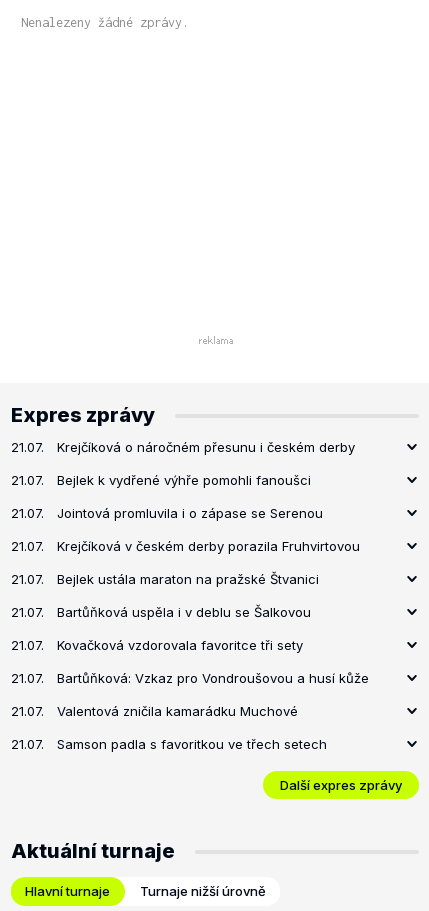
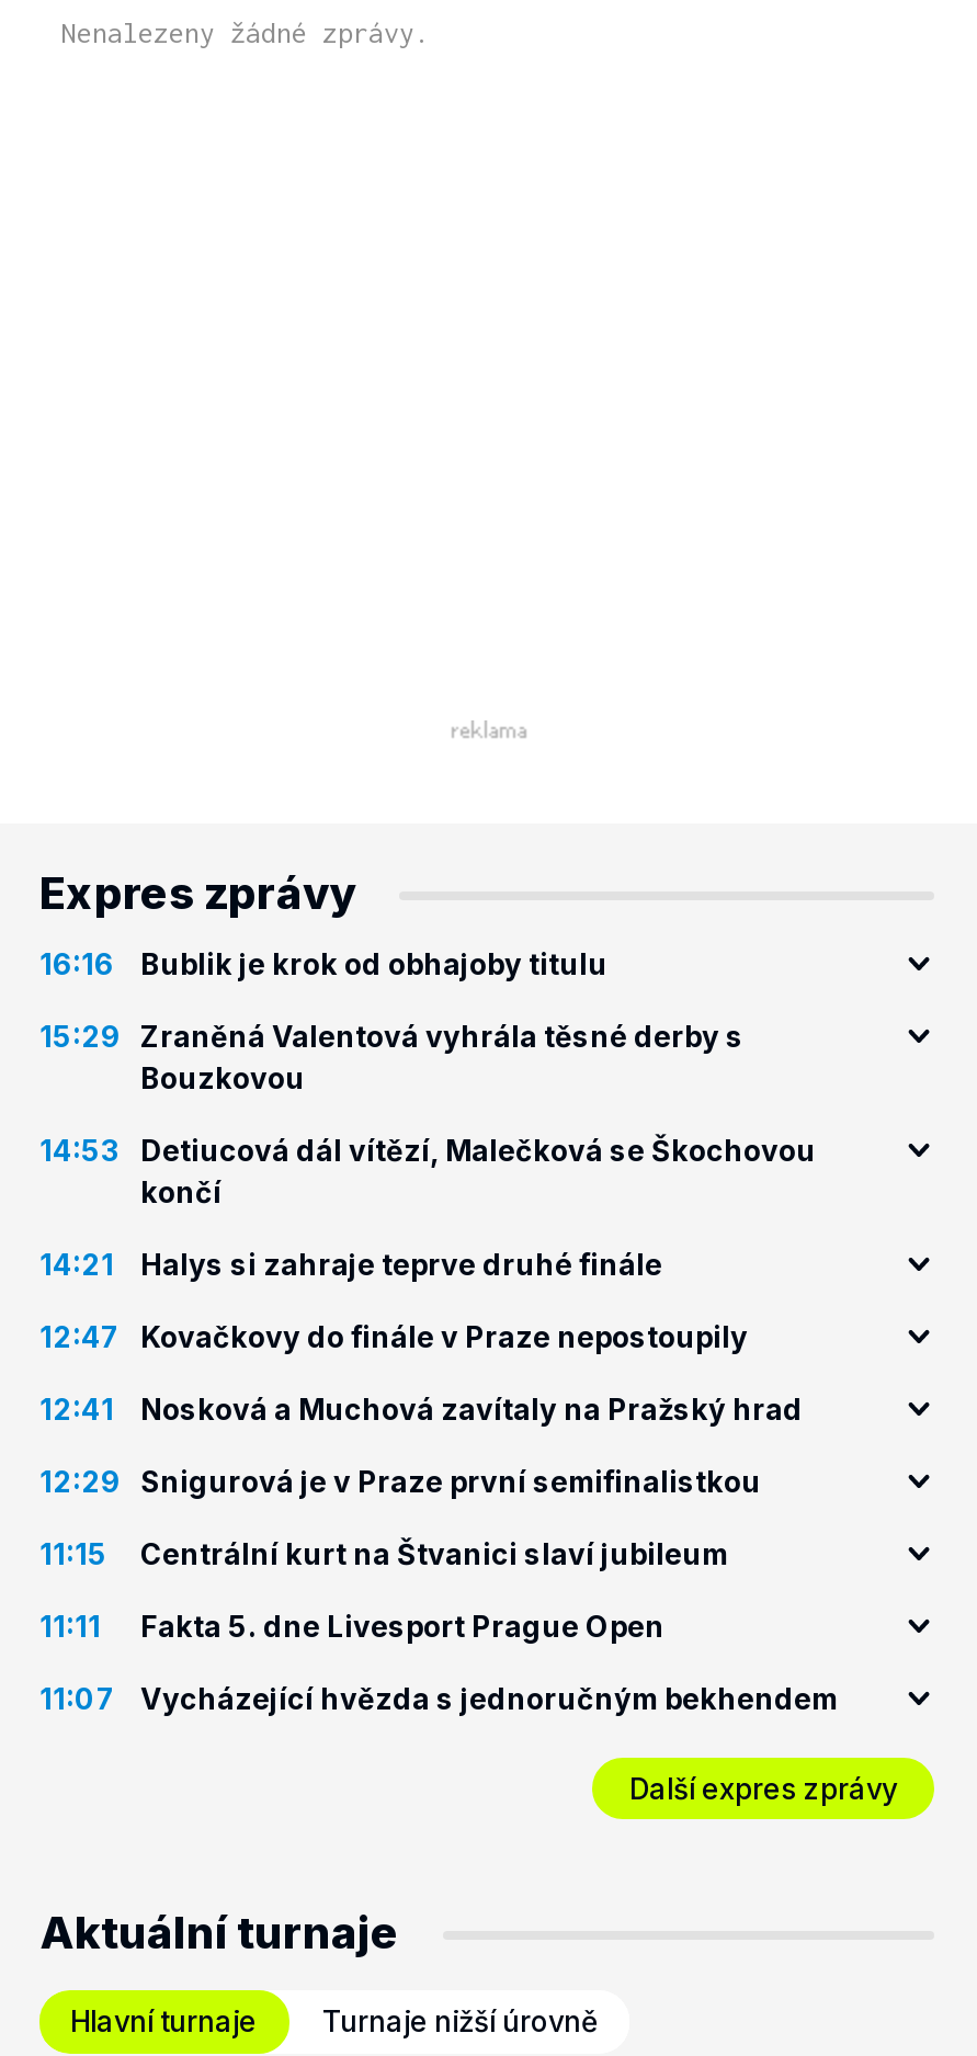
[11,439,355,455] 21.07. | Krejčíková o náročném přesunu i českém derby -> [39,946,607,981] 16:16 | Bublik je krok od obhajoby titulu
[11,472,311,488] 21.07. | Bejlek k vydřené výhře pomohli fanoušci -> [39,1019,743,1095] 15:29 Zraněná Valentová vyhrála těsné derby s | Bouzkovou
[11,505,323,521] 21.07. | Jointová promluvila i o zápase se Serenou -> [39,1133,816,1209] 14:53 Detiucová dál vítězí, Malečková se Škochovou | končí
[11,538,360,554] 21.07. | Krejčíková v českém derby porazila Fruhvirtovou -> [39,1247,662,1282] 14:21 | Halys si zahraje teprve druhé finále
[11,571,319,587] 21.07. | Bejlek ustála maraton na pražské Štvanici -> [39,1319,748,1354] 12:47 Kovačkovy do finále v Praze nepostoupily
[11,604,311,620] 21.07. | Bartůňková uspěla i v deblu se Šalkovou -> [39,1392,803,1427] 12:41 | Nosková a Muchová zavítaly na Pražský hrad
[11,637,303,653] 21.07. | Kovačková vzdorovala favoritce tři sety -> [39,1464,761,1499] 12:29 Snigurová je v Praze první semifinalistkou
[11,670,369,686] 21.07. | Bartůňková: Vzkaz pro Vondroušovou a husí kůže -> [39,1536,728,1571] 11:15 | Centrální kurt na Štvanici slaví jubileum
[11,703,298,719] 21.07. | Valentová zničila kamarádku Muchové -> [39,1609,664,1644] 11:11 | Fakta 5. dne Livesport Prague Open
[11,736,327,752] 21.07. | Samson padla s favoritkou ve třech setech -> [39,1681,838,1716] 11:07 | Vycházející hvězda s jednoručným bekhendem

